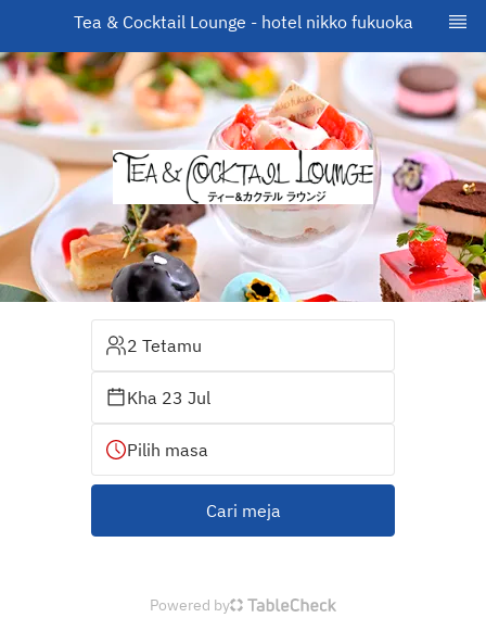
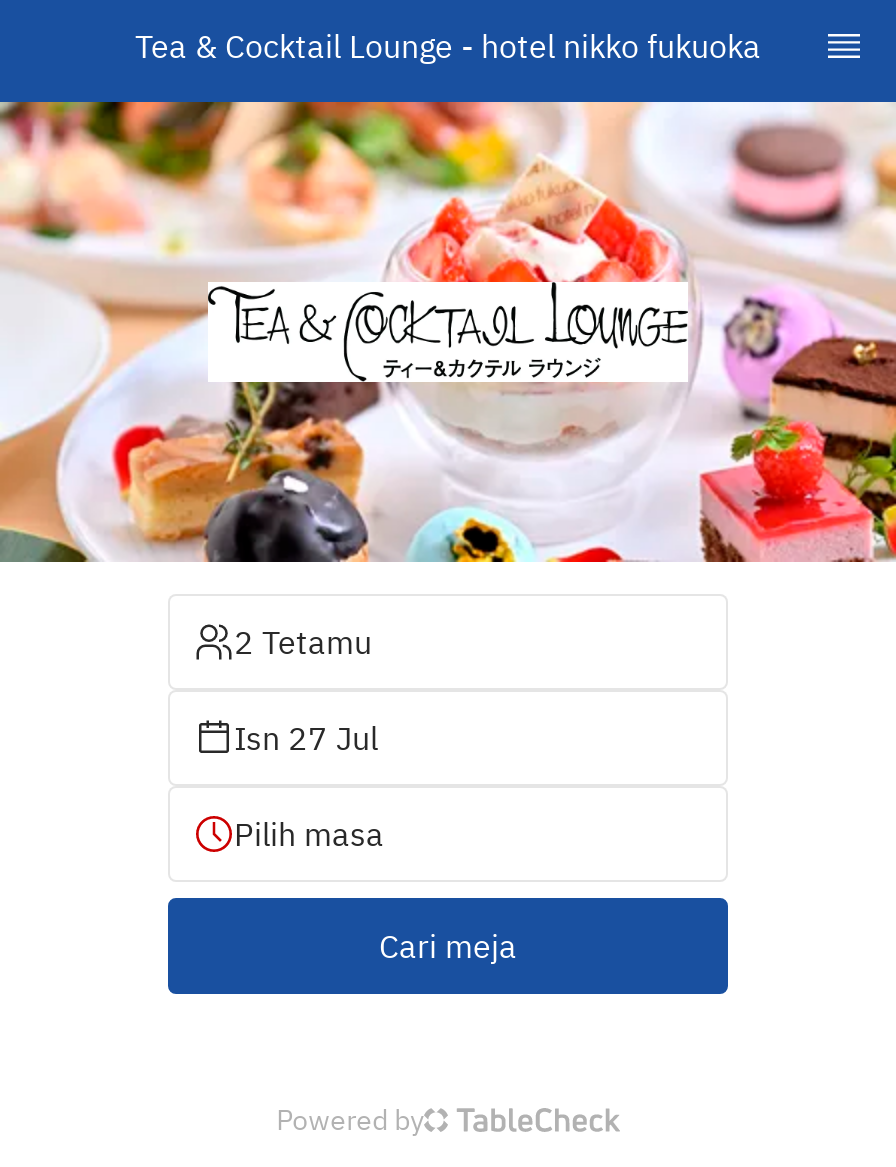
[127,387,210,408] Kha 23 Jul -> [234,718,378,758] Isn 27 Jul

